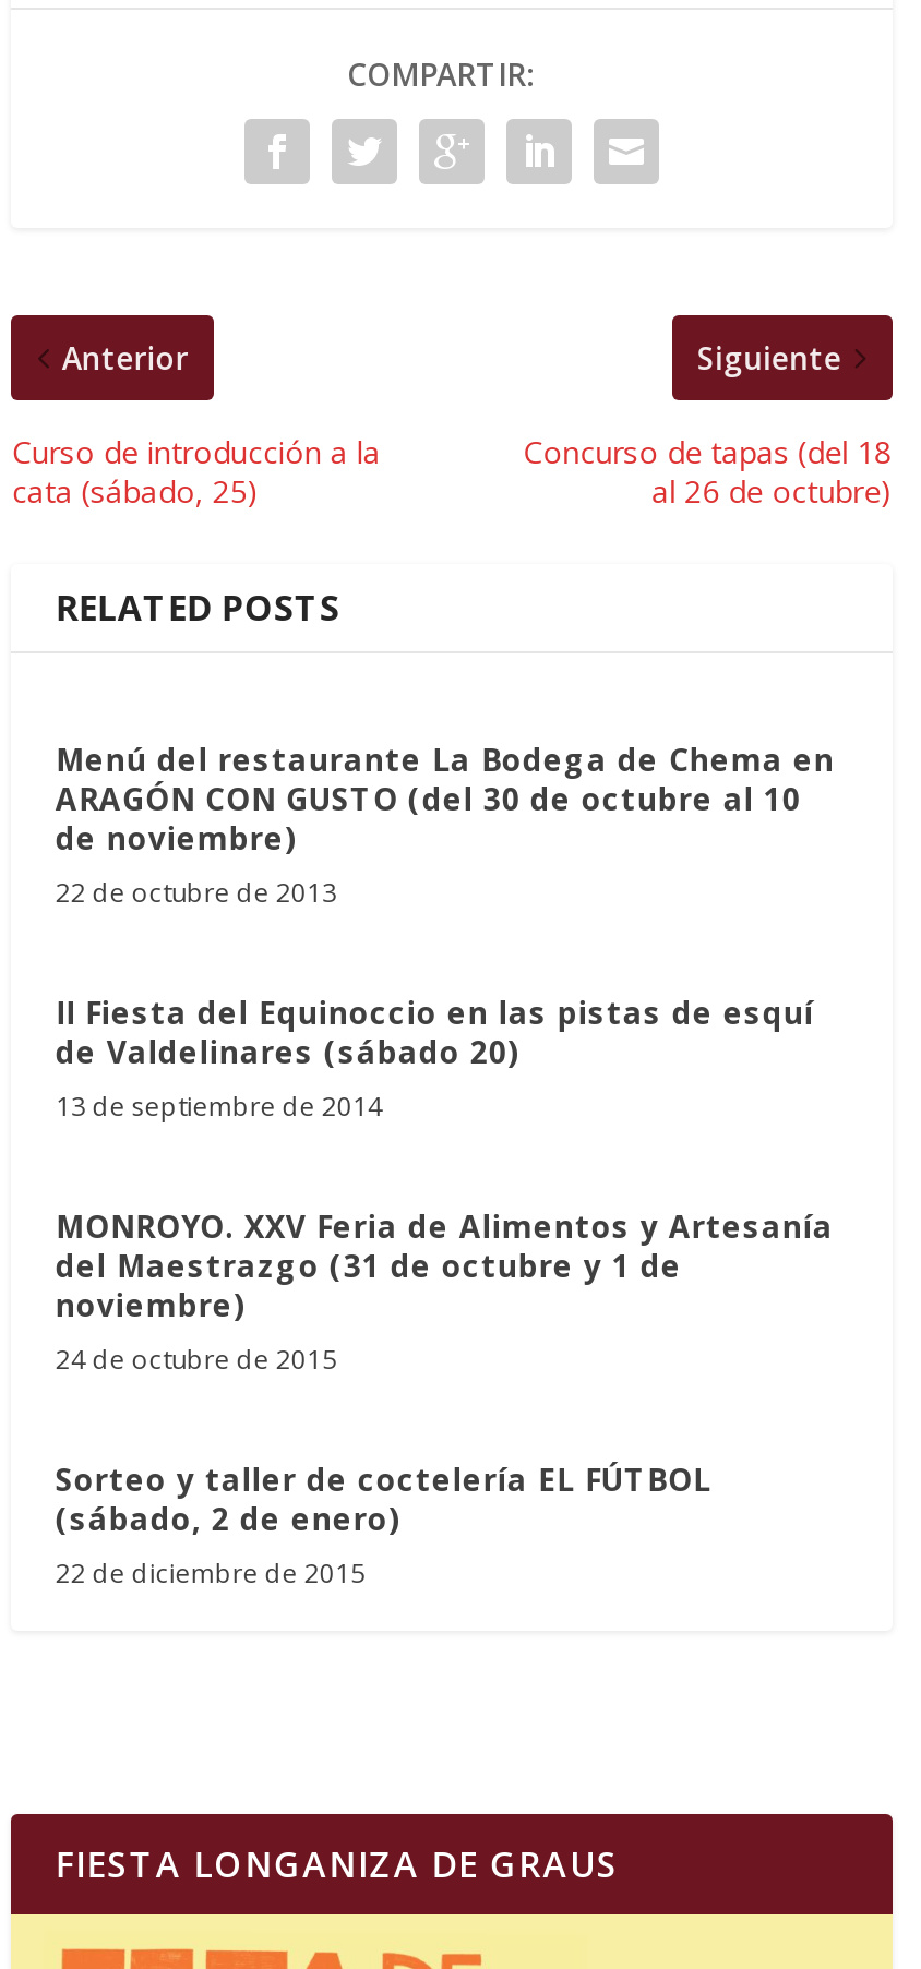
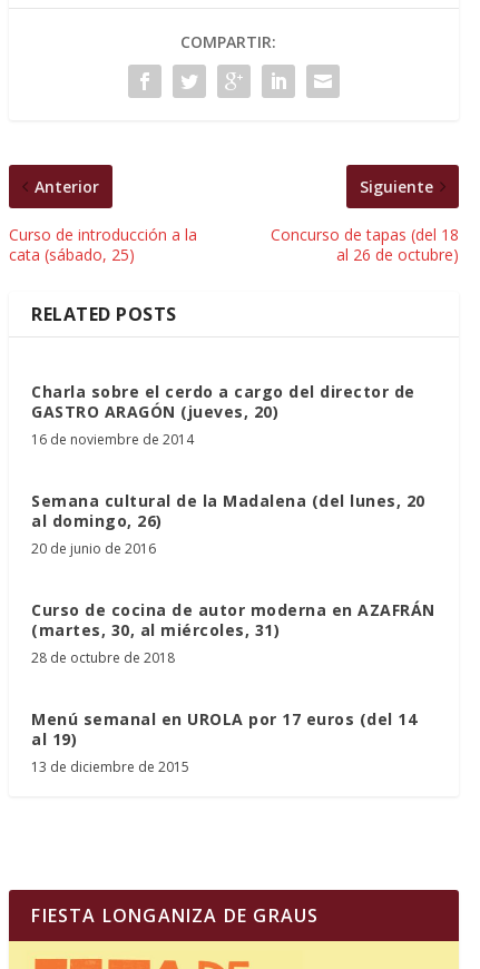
[55,738,835,910] Menú del restaurante La Bodega de Chema en | ARAGÓN CON GUSTO (del 30 de octubre al 10 | de noviembre) | 22 de octubre de 2013 -> [32,381,415,449] Charla sobre el cerdo a cargo del director de | GASTRO ARAGÓN (jueves, 20) | 16 de noviembre de 2014
[55,991,814,1124] II Fiesta del Equinoccio en las pistas de esquí | de Valdelinares (sábado 20) | 13 de septiembre de 2014 -> [32,490,425,558] Semana cultural de la Madalena (del lunes, 20 | al domingo, 26) | 20 de junio de 2016
[55,1205,833,1377] MONROYO. XXV Feria de Alimentos y Artesanía | del Maestrazgo (31 de octubre y 1 de | noviembre) | 24 de octubre de 2015 -> [32,599,435,667] Curso de cocina de autor moderna en AZAFRÁN | (martes, 30, al miércoles, 31) | 28 de octubre de 2018
[55,1458,711,1591] Sorteo y taller de coctelería EL FÚTBOL | (sábado, 2 de enero) | 22 de diciembre de 2015 -> [32,708,417,776] Menú semanal en UROLA por 17 euros (del 14 | al 19) | 13 de diciembre de 2015

